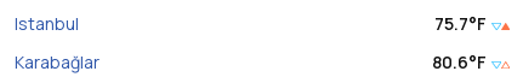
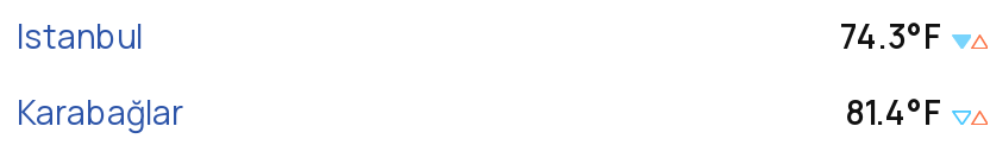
[434,12,487,35] 75.7°F -> [840,13,942,58] 74.3°F
[432,51,487,73] 80.6°F -> [845,89,942,134] 81.4°F

